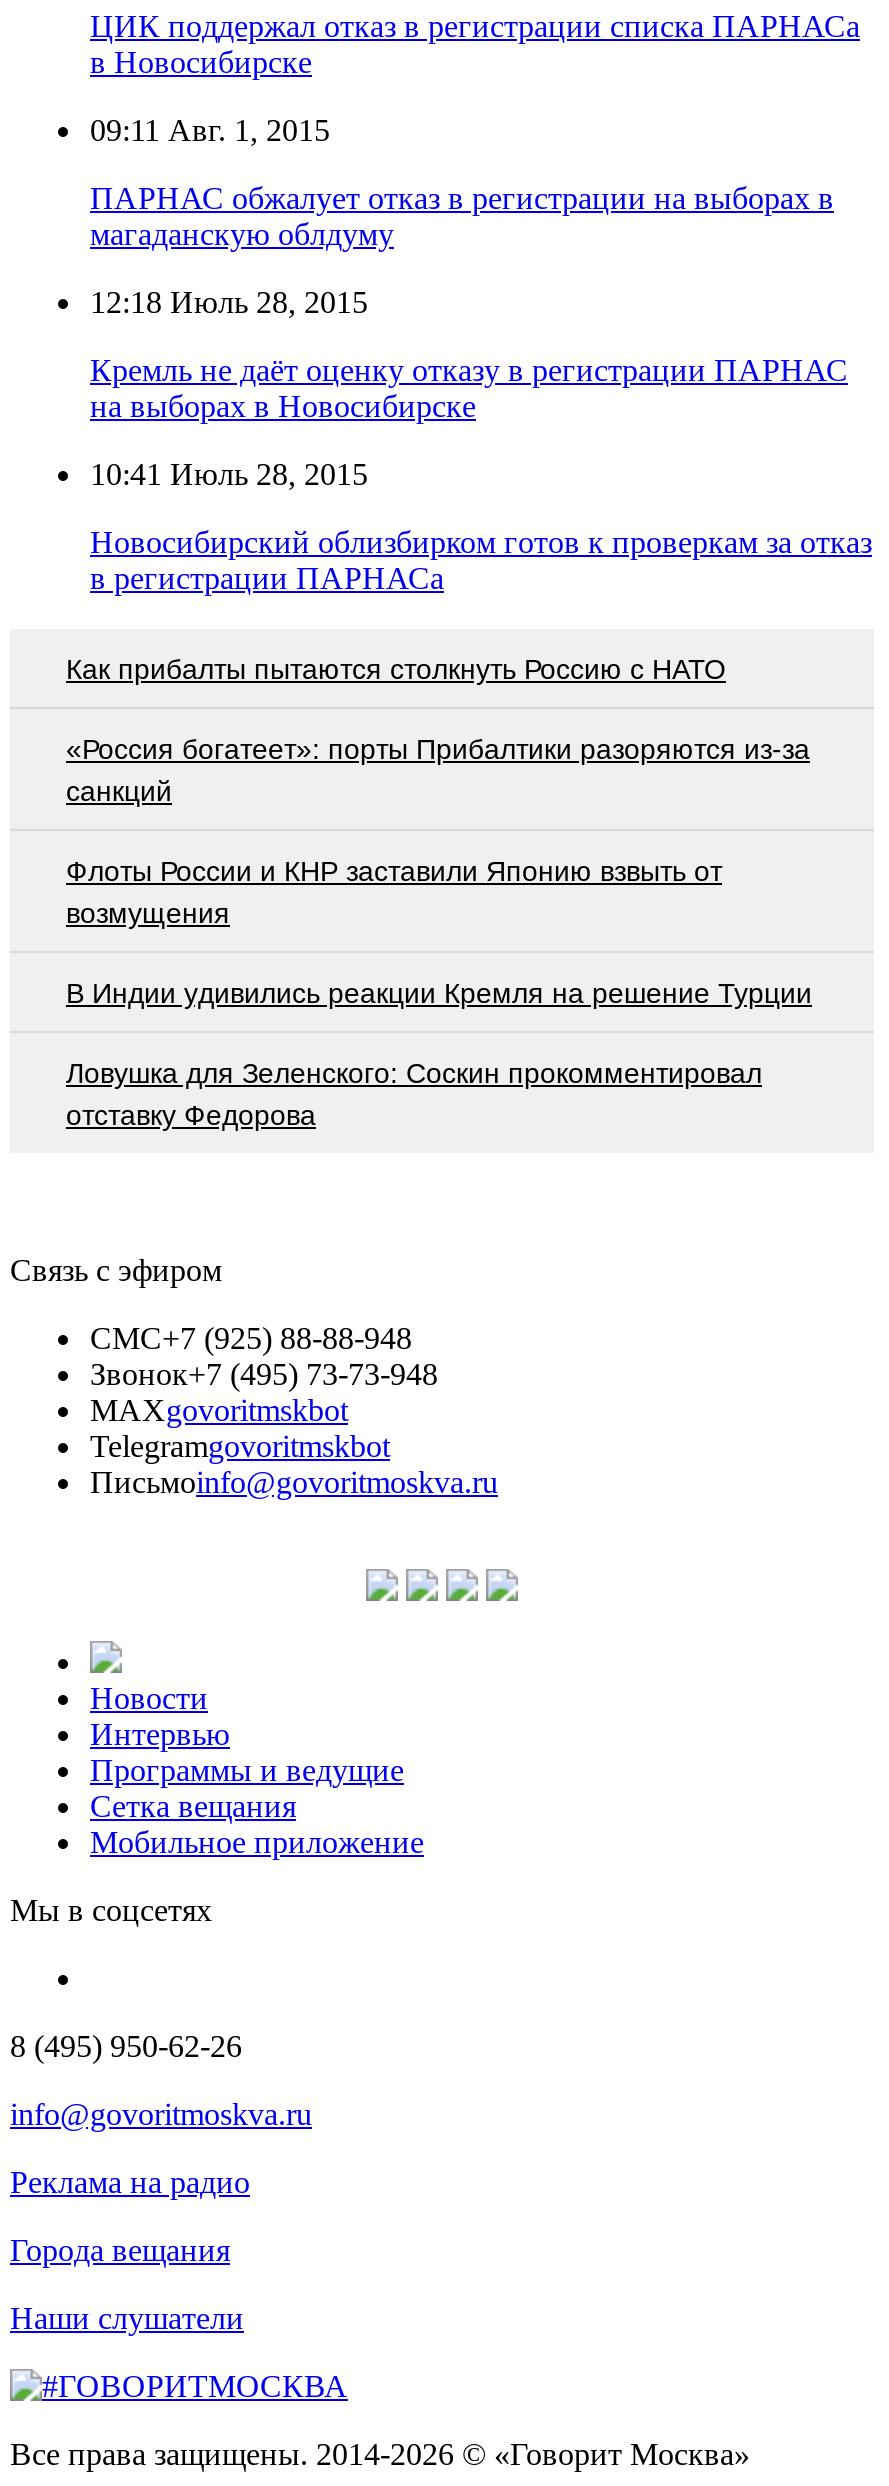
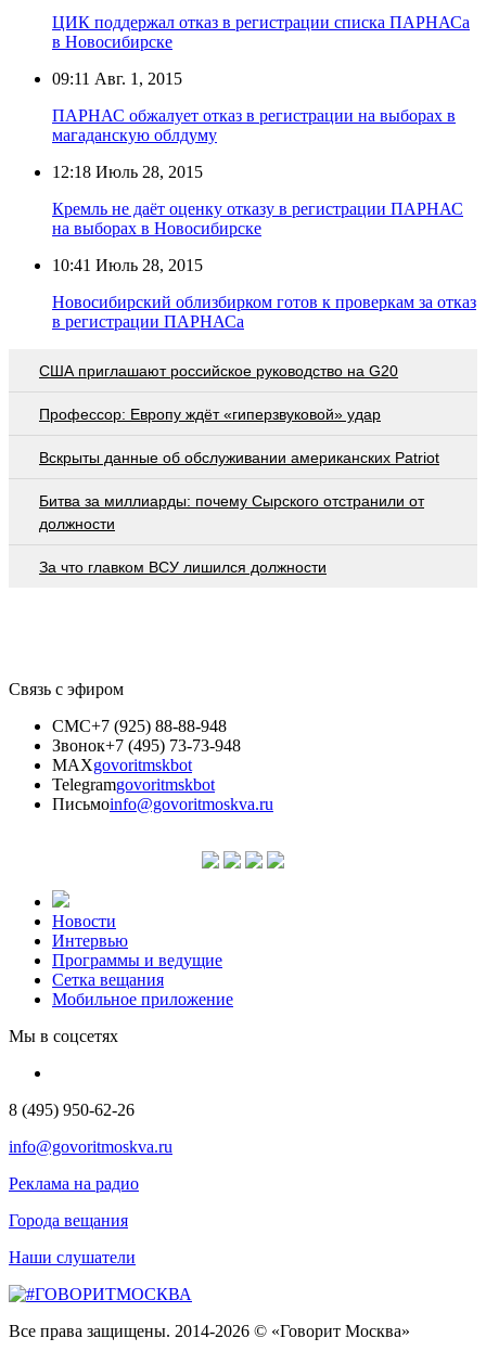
[66,652,726,684] Как прибалты пытаются столкнуть Россию с НАТО -> [39,362,398,379] США приглашают российское руководство на G20
[66,732,810,806] «Россия богатеет»: порты Прибалтики разоряются из-за | санкций -> [39,405,381,422] Профессор: Европу ждёт «гиперзвуковой» удар
[66,854,722,928] Флоты России и КНР заставили Японию взвыть от | возмущения -> [39,448,439,466] Вскрыты данные об обслуживании американских Patriot
[66,976,812,1008] В Индии удивились реакции Кремля на решение Турции -> [39,492,424,532] Битва за миллиарды: почему Сырского отстранили от | должности
[66,1056,762,1130] Ловушка для Зеленского: Соскин прокомментировал | отставку Федорова -> [39,558,327,575] За что главком ВСУ лишился должности

